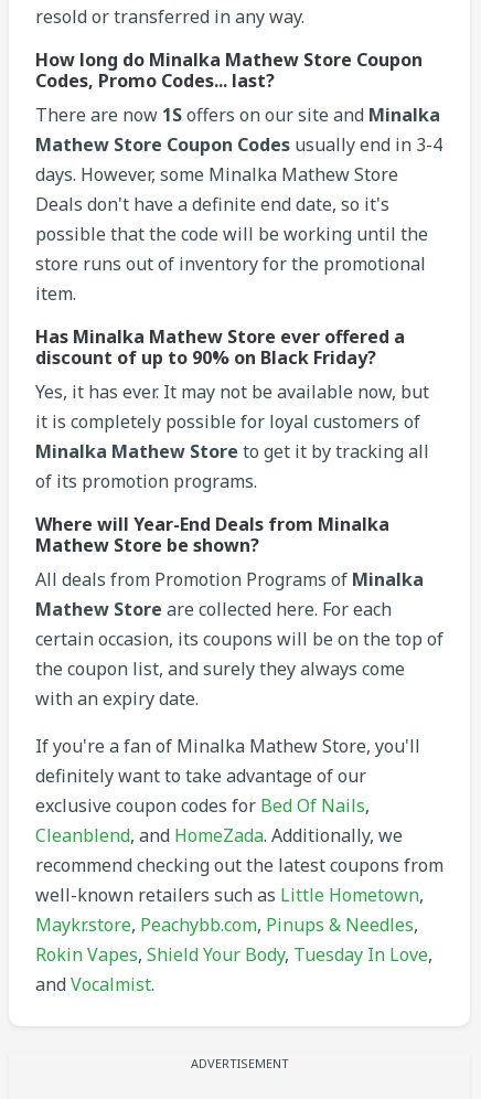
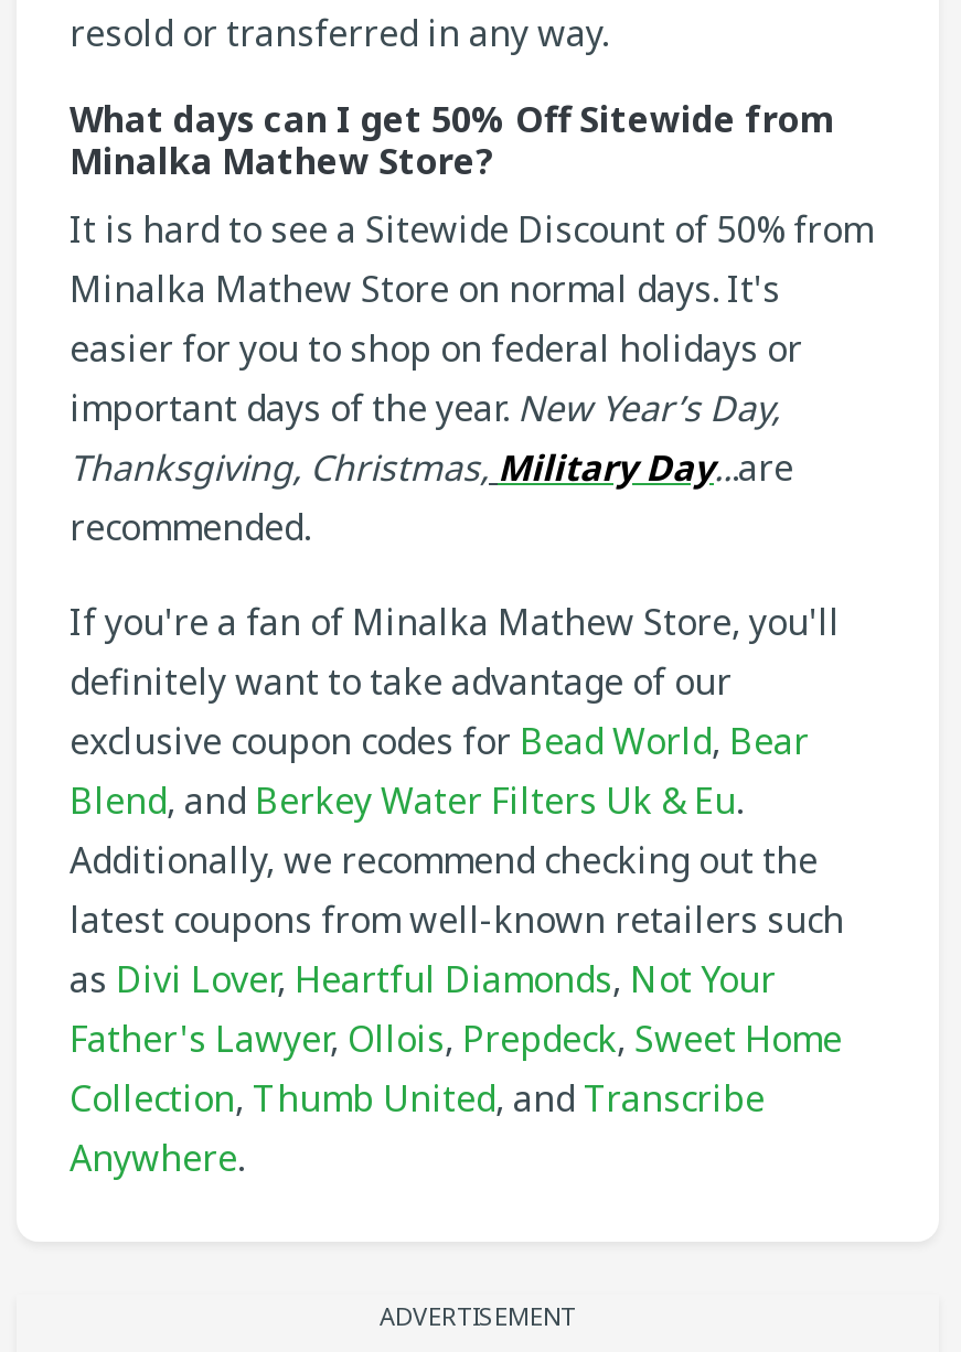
[35,47,443,710] How long do Minalka Mathew Store Coupon | Codes, Promo Codes... last? | There are now 1S offers on our site and Minalka | Mathew Store Coupon Codes usually end in 3-4 | days. However, some Minalka Mathew Store | Deals don't have a definite end date, so it's | possible that the code will be working until the | store runs out of inventory for the promotional | item. | Has Minalka Mathew Store ever offered a | discount of up to 90% on Black Friday? | Yes, it has ever. It may not be available now, but | it is completely possible for loyal customers of | Minalka Mathew Store to get it by tracking all | of its promotion programs. | Where will Year-End Deals from Minalka | Mathew Store be shown? | All deals from Promotion Programs of Minalka | Mathew Store are collected here. For each | certain occasion, its coupons will be on the top of | the coupon list, and surely they always come | with an expiry date. -> [70,95,873,551] What days can I get 50% Off Sitewide from | Minalka Mathew Store? | It is hard to see a Sitewide Discount of 50% from | Minalka Mathew Store on normal days. It's | easier for you to shop on federal holidays or | important days of the year. New Year’s Day, | Thanksgiving, Christmas, Military Day...are | recommended.
moved [35,734,420,788] -> [70,597,840,706]: If you're a fan of Minalka Mathew Store, you'll | definitely want to take advantage of our
[35,793,443,996] exclusive coupon codes for Bed Of Nails, | Cleanblend, and HomeZada. Additionally, we | recommend checking out the latest coupons from | well-known retailers such as Little Hometown, | Maykr.store, Peachybb.com, Pinups & Needles, | Rokin Vapes, Shield Your Body, Tuesday In Love, | and Vocalmist. -> [70,717,844,1182] exclusive coupon codes for Bead World, Bear | Blend, and Berkey Water Filters Uk & Eu. | Additionally, we recommend checking out the | latest coupons from well-known retailers such | as Divi Lover, Heartful Diamonds, Not Your | Father's Lawyer, Ollois, Prepdeck, Sweet Home | Collection, Thumb United, and Transcribe | Anywhere.

